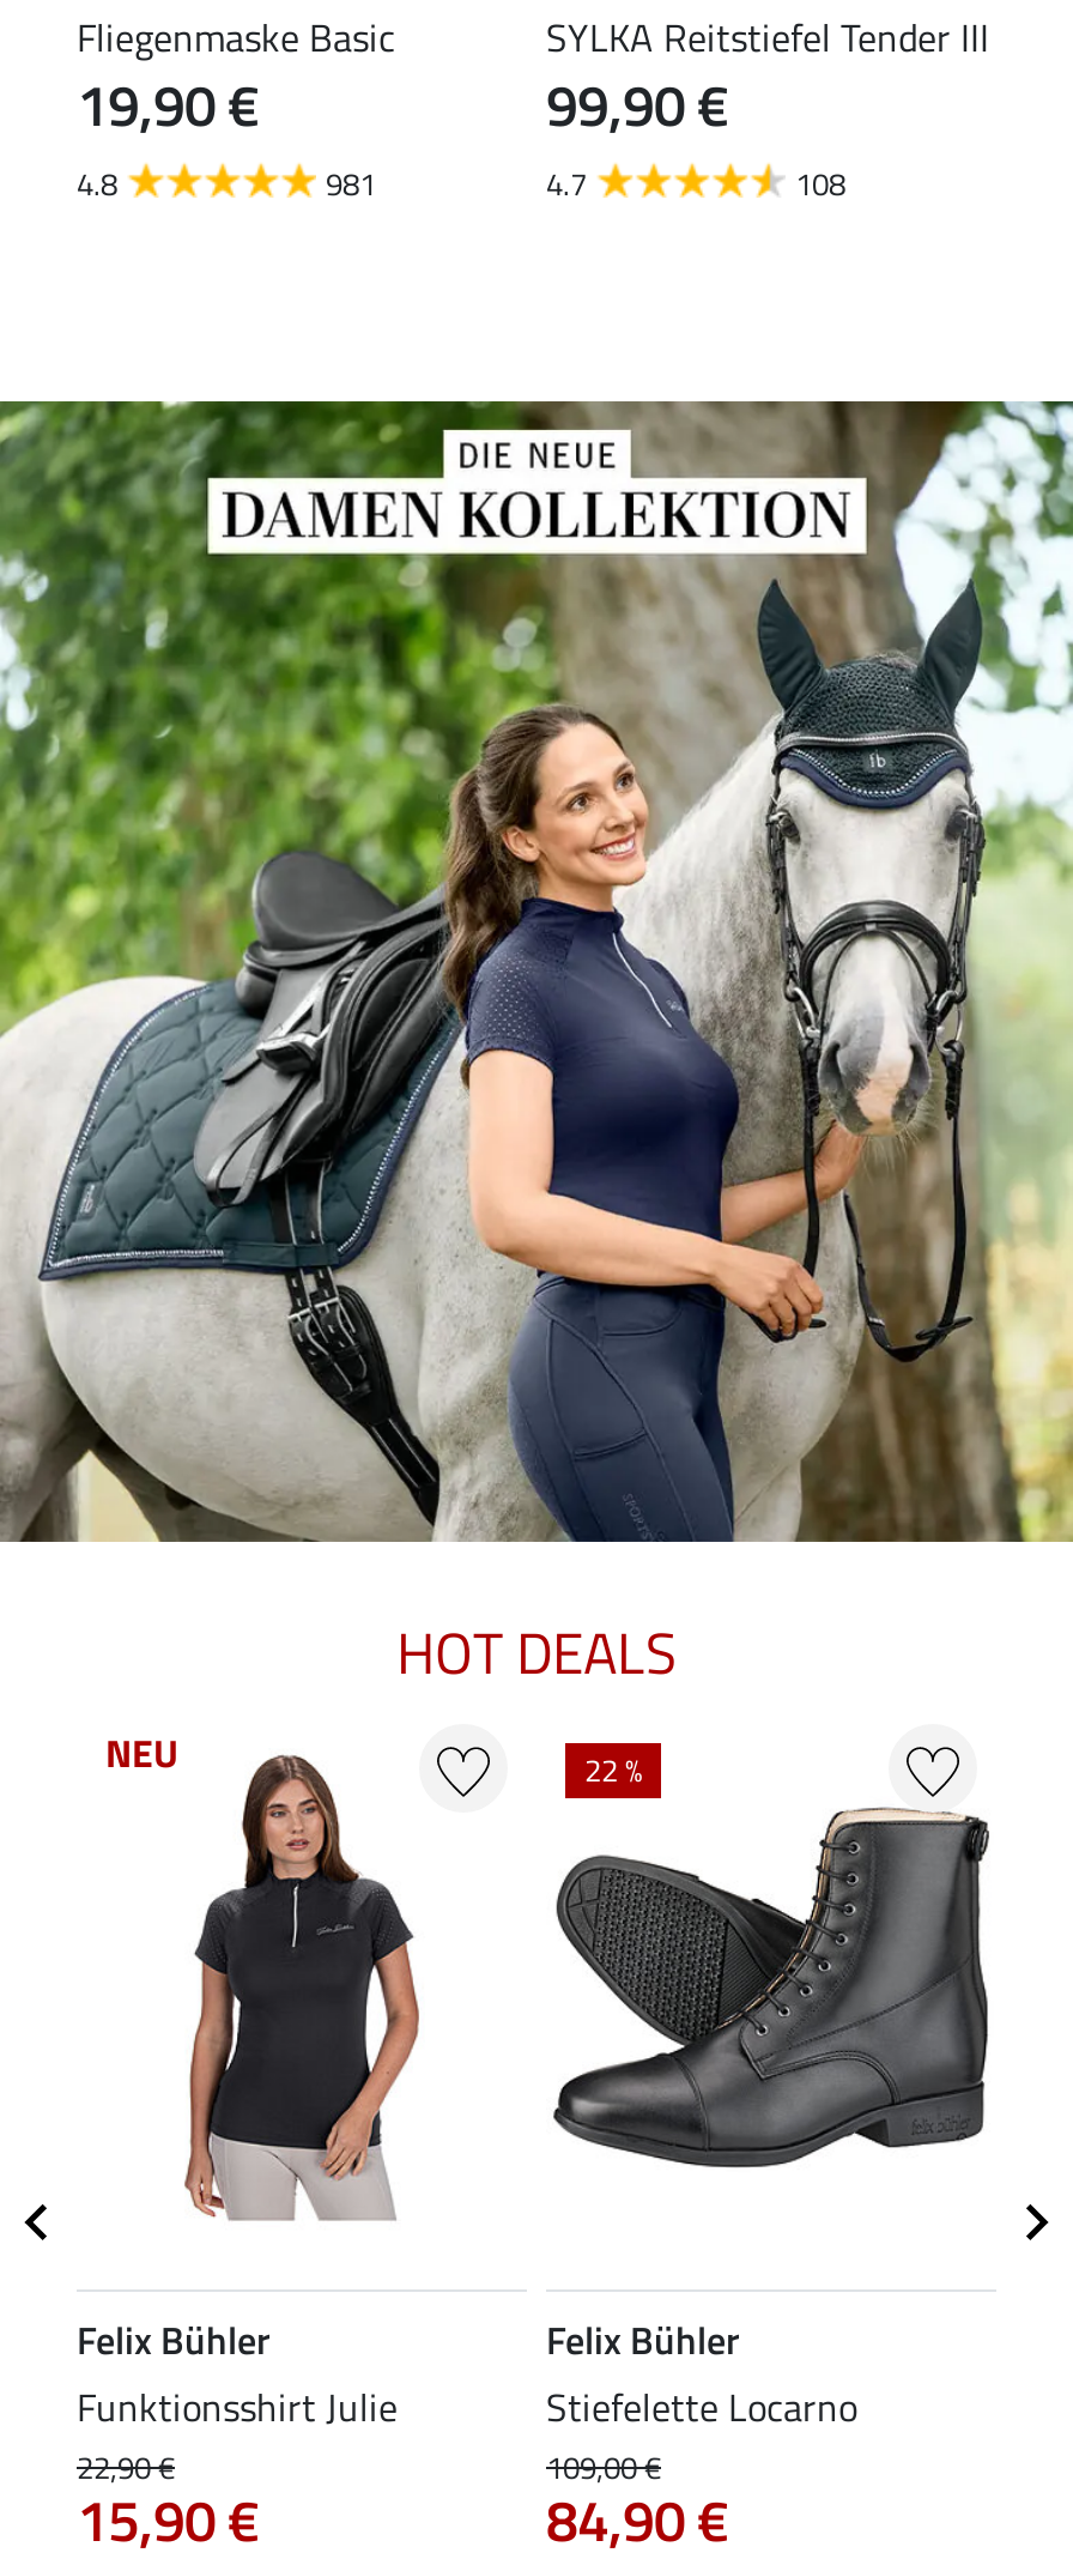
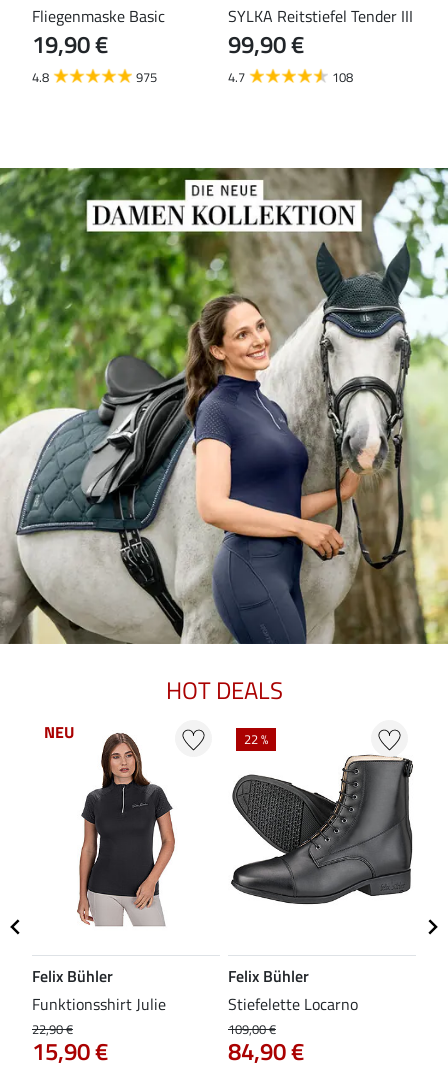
[326,159,376,207] 981 -> [136,66,157,86] 975

